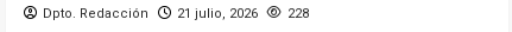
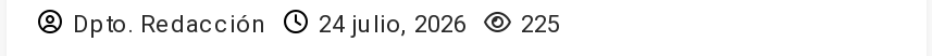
[176,6,308,21] 21 julio, 2026 | 228 -> [319,11,560,39] 24 julio, 2026 | 225

